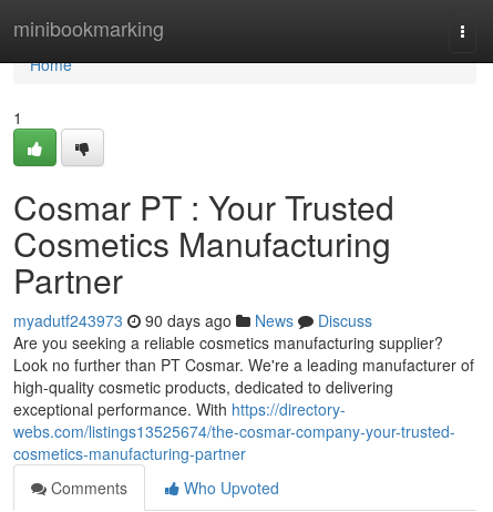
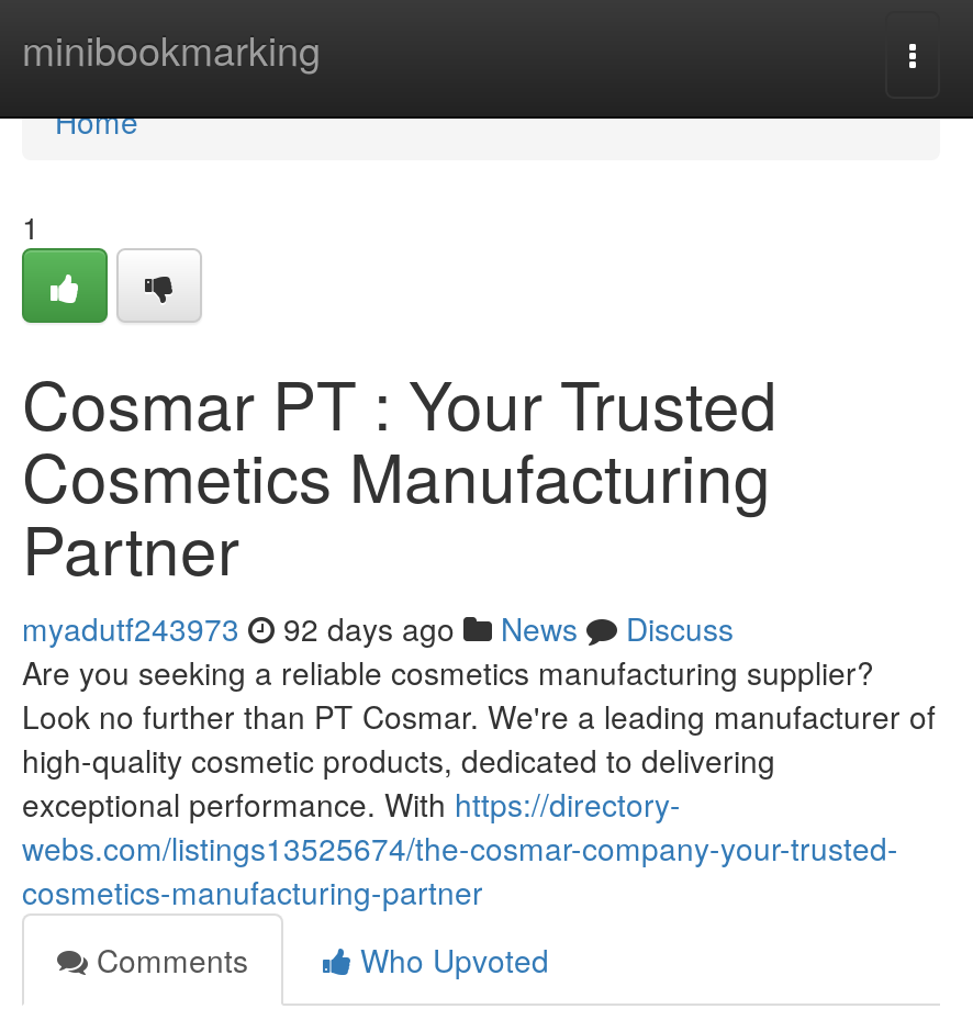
[13,309,372,331] myadutf243973 90 days ago News Discuss -> [22,606,734,650] myadutf243973 92 days ago News Discuss

